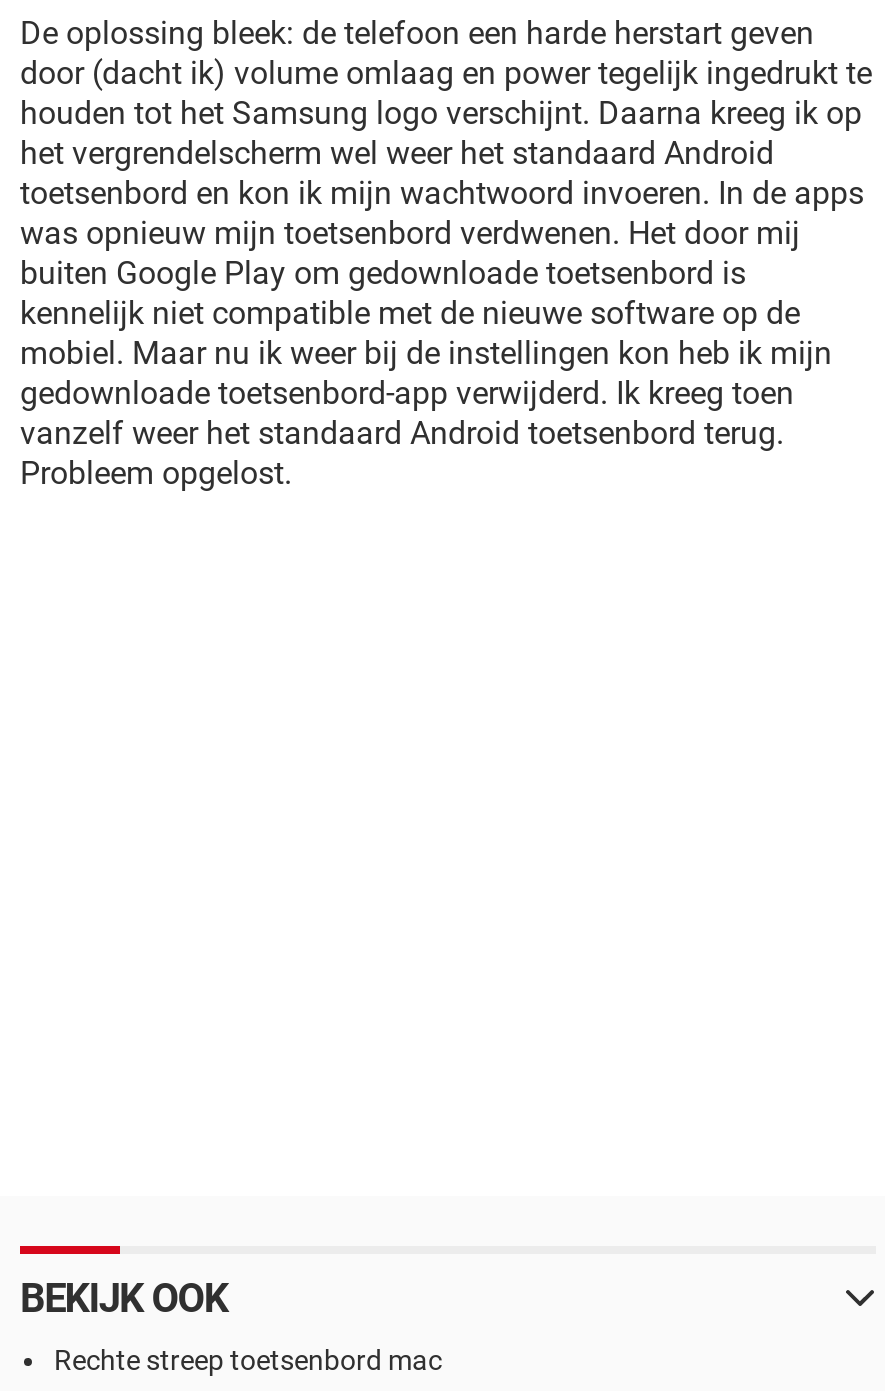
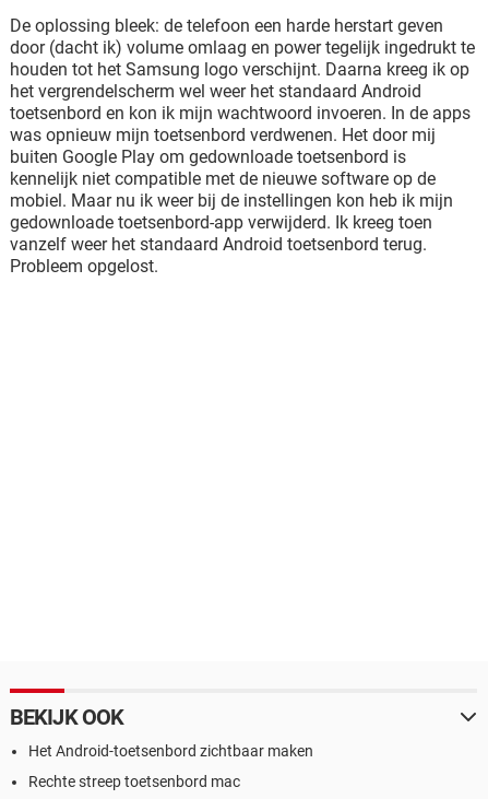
none -> [28,742,313,760] Het Android-toetsenbord zichtbaar maken

